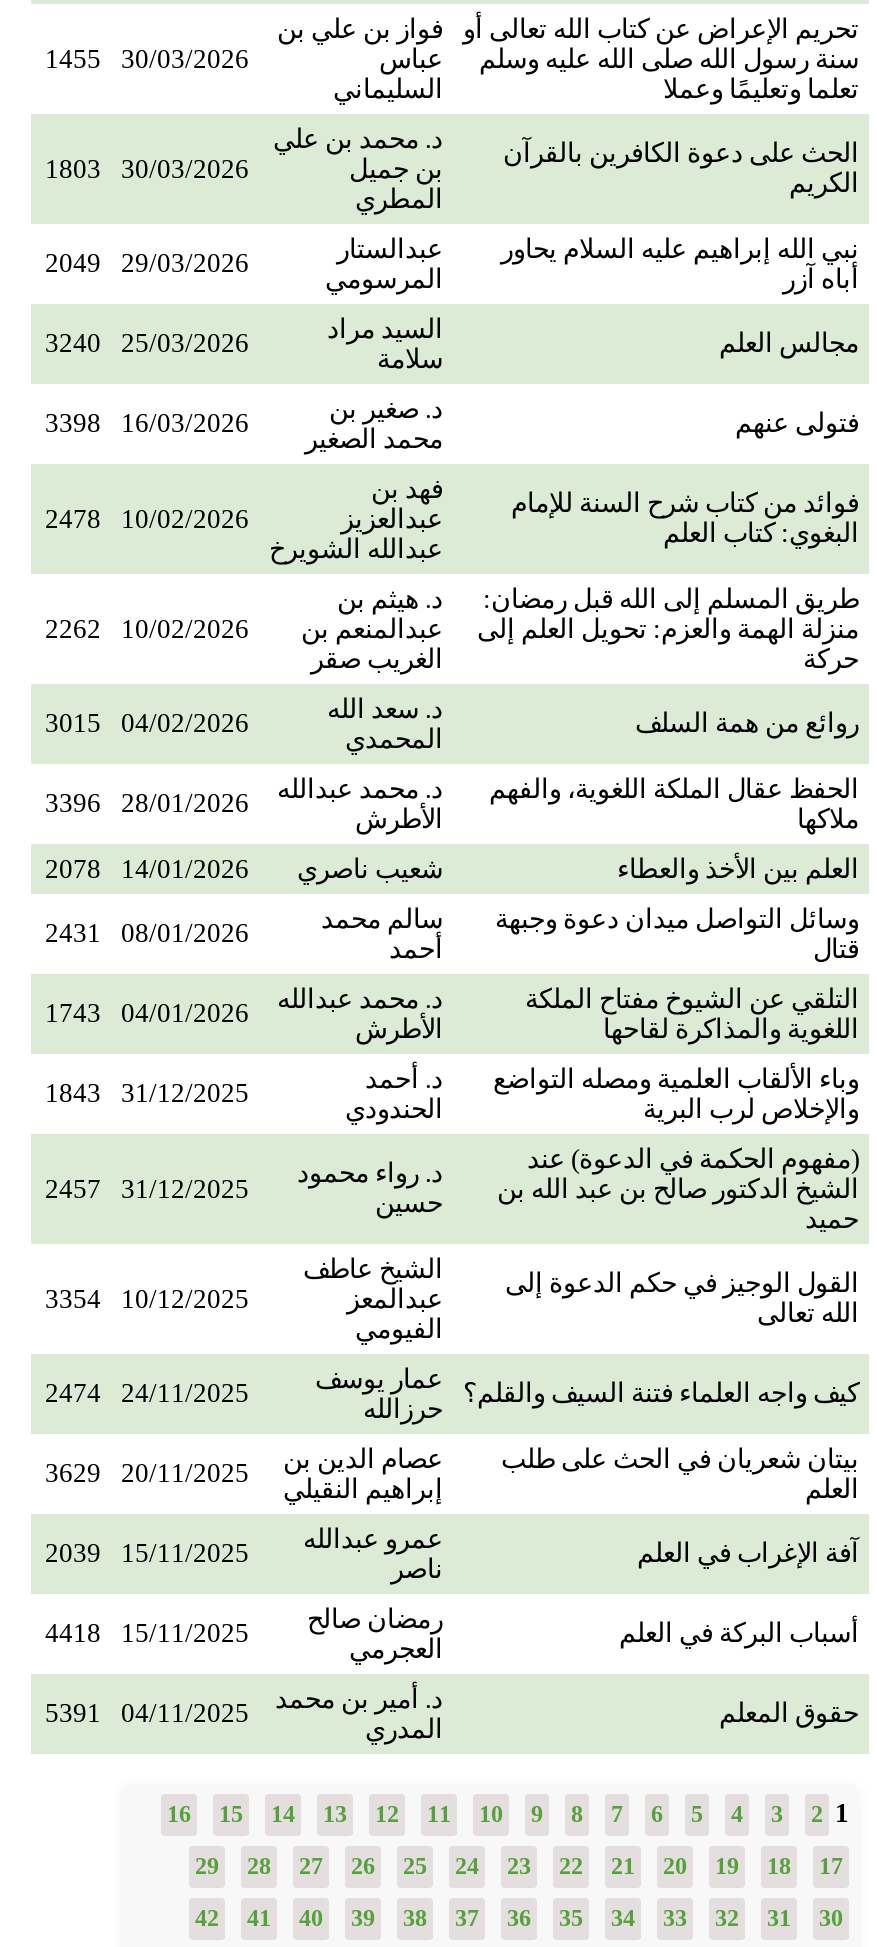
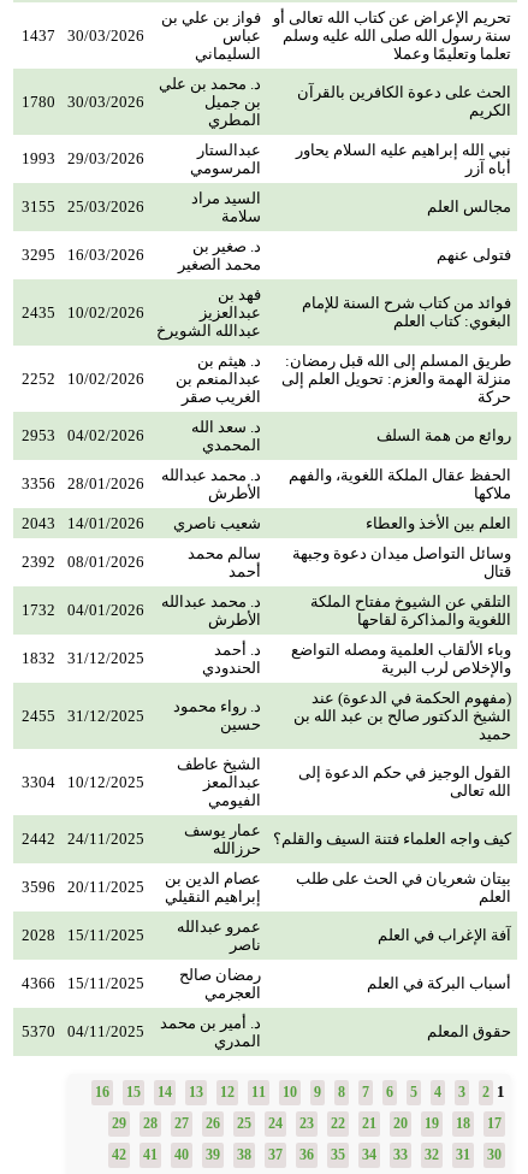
[45,44,249,74] 1455 30/03/2026 -> [22,26,144,45] 1437 30/03/2026
[45,154,249,184] 1803 30/03/2026 -> [22,93,144,111] 1780 30/03/2026
[45,248,249,278] 2049 29/03/2026 -> [22,149,144,167] 1993 29/03/2026
[45,328,249,358] 3240 25/03/2026 -> [22,197,144,216] 3155 25/03/2026
[45,408,249,438] 3398 16/03/2026 -> [22,246,144,264] 3295 16/03/2026
[45,504,249,534] 2478 10/02/2026 -> [22,303,144,321] 2435 10/02/2026
[45,614,859,644] منزلة الهمة والعزم: تحويل العلم إلى عبدالمنعم بن 10/02/2026 2262 -> [22,370,511,388] منزلة الهمة والعزم: تحويل العلم إلى عبدالمنعم بن 10/02/2026 2252
[45,708,249,738] 3015 04/02/2026 -> [22,426,144,444] 2953 04/02/2026
[45,774,859,818] الحفظ عقال الملكة اللغوية، والفهم د. محمد عبدالله 28/01/2026 3396 -> [22,466,511,492] الحفظ عقال الملكة اللغوية، والفهم د. محمد عبدالله 28/01/2026 3356
[45,854,101,884] 2078 -> [22,514,55,532] 2043
[45,918,249,948] 2431 08/01/2026 -> [22,553,144,571] 2392 08/01/2026
[45,984,443,1028] د. محمد عبدالله 04/01/2026 1743 -> [22,592,261,619] د. محمد عبدالله 04/01/2026 1732
[45,1078,249,1108] 1843 31/12/2025 -> [22,649,144,667] 1832 31/12/2025
[45,1174,249,1204] 2457 31/12/2025 -> [22,707,144,725] 2455 31/12/2025
[45,1284,249,1314] 3354 10/12/2025 -> [22,773,144,791] 3304 10/12/2025
[45,1378,249,1408] 2474 24/11/2025 -> [22,830,144,848] 2442 24/11/2025
[45,1458,101,1488] 3629 -> [22,878,55,896] 3596
[45,1524,443,1568] عمرو عبدالله 15/11/2025 2039 -> [22,918,261,944] عمرو عبدالله 15/11/2025 2028
[45,1604,443,1648] رمضان صالح 15/11/2025 4418 -> [22,966,261,992] رمضان صالح 15/11/2025 4366
[45,1698,101,1728] 5391 -> [22,1022,55,1040] 5370

